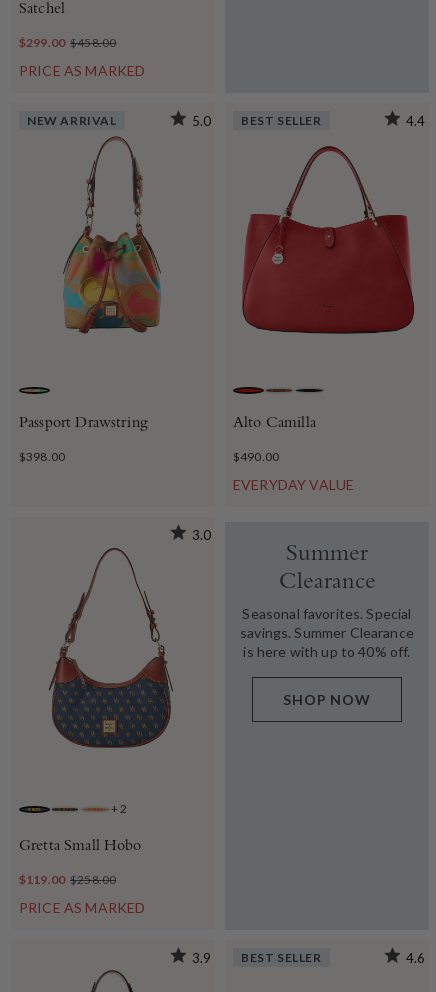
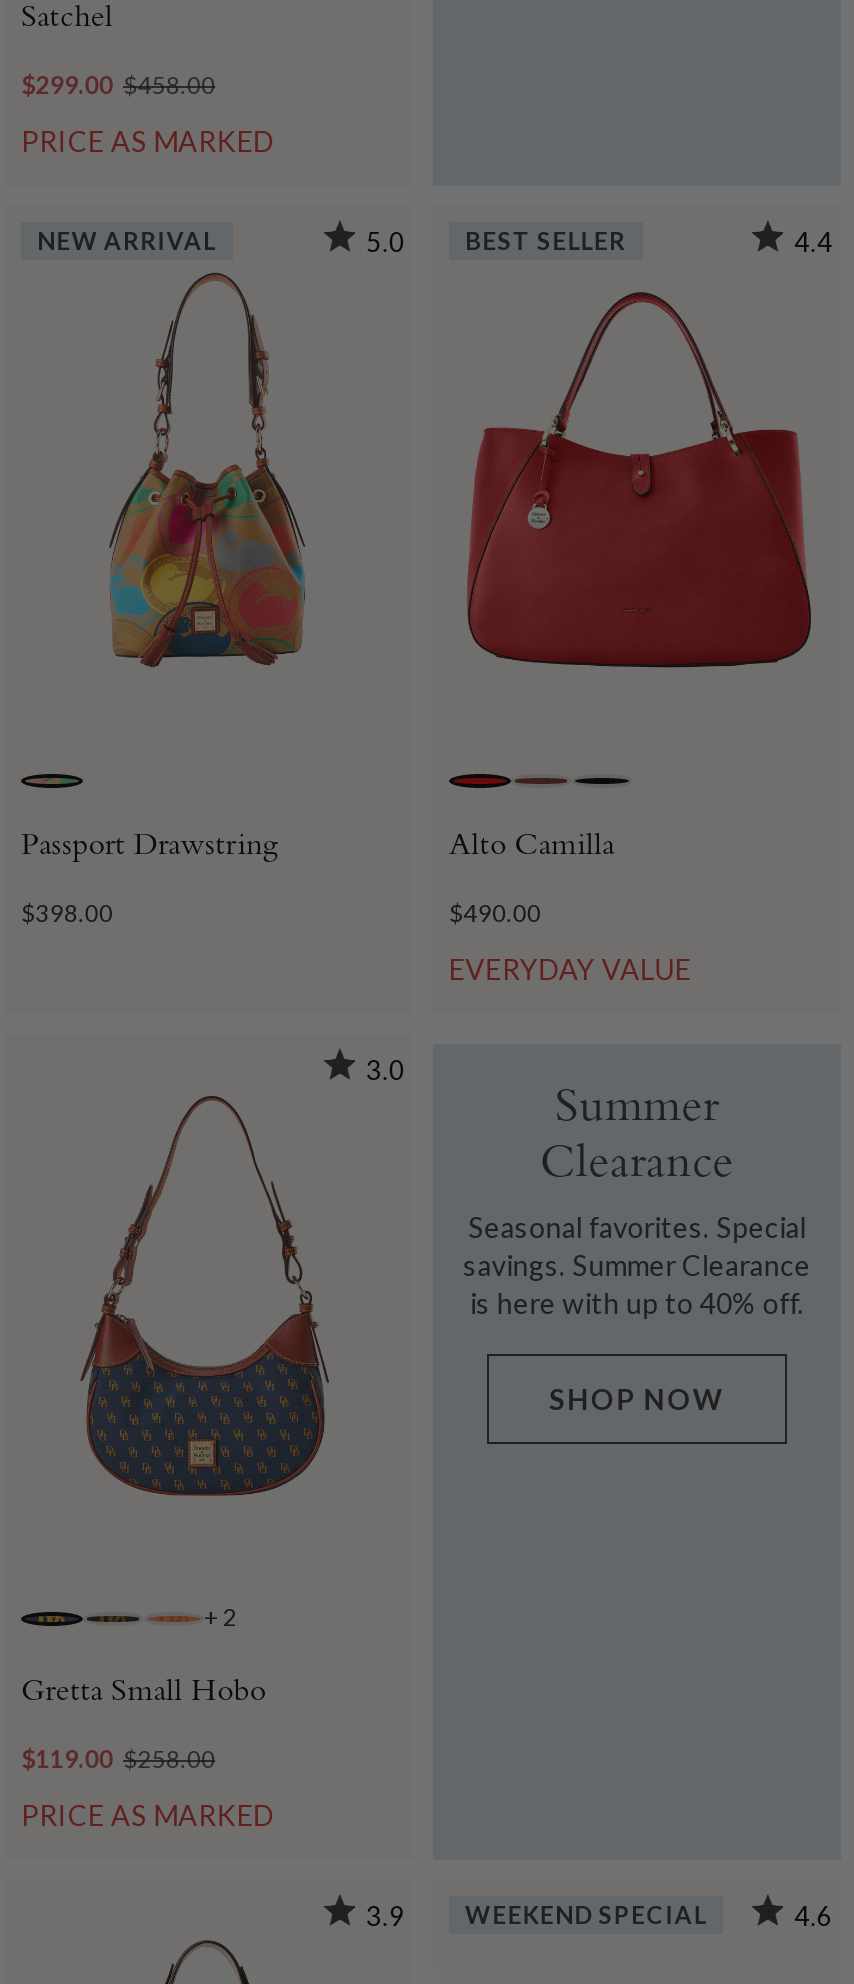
[241,950,322,965] BEST SELLER -> [465,1901,707,1931] WEEKEND SPECIAL

